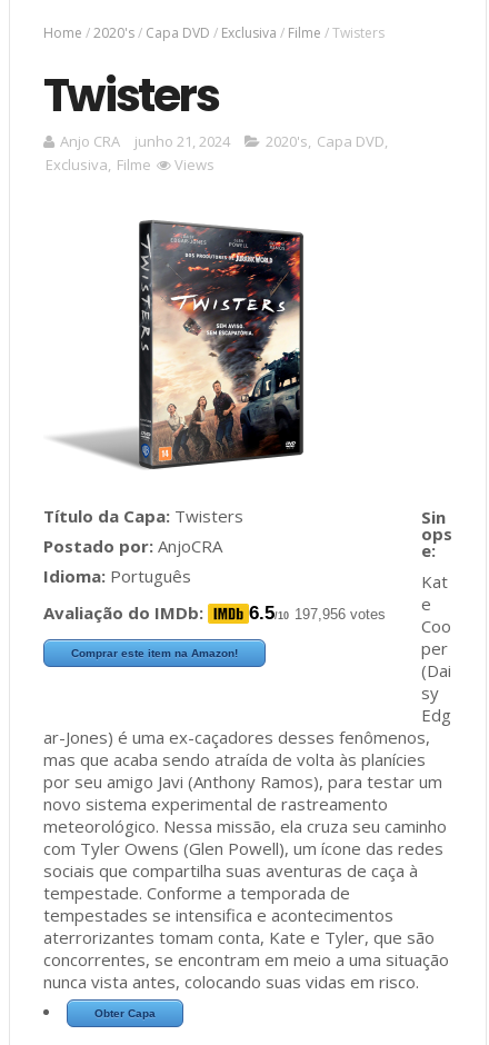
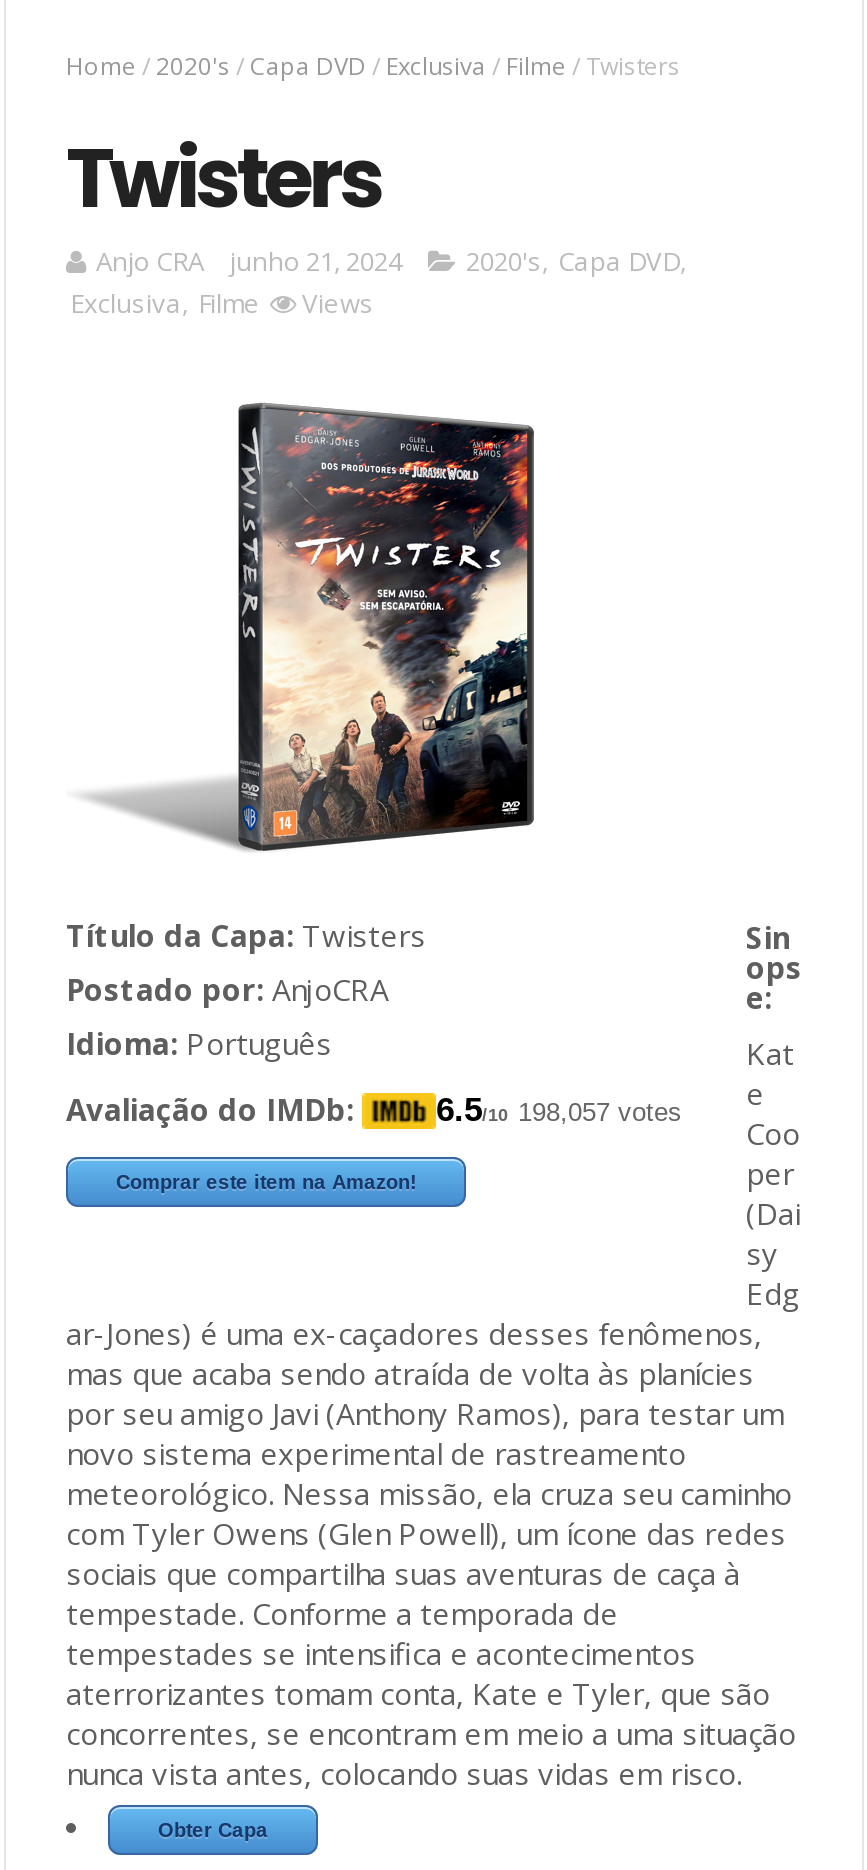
[249,593,431,624] 6.5/10 197,956 votes e -> [436,1073,764,1129] 6.5/10 198,057 votes e

